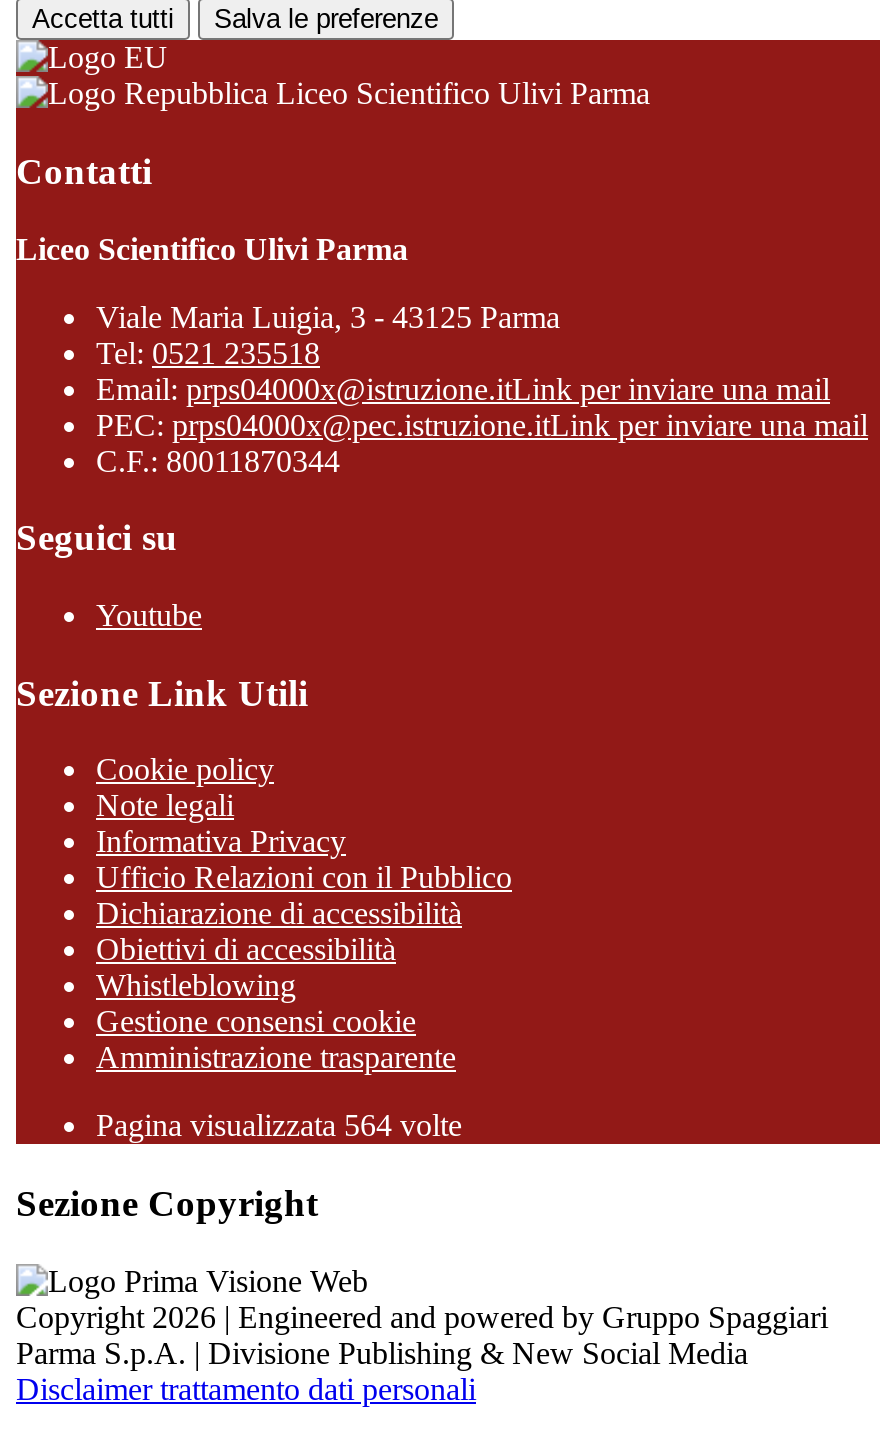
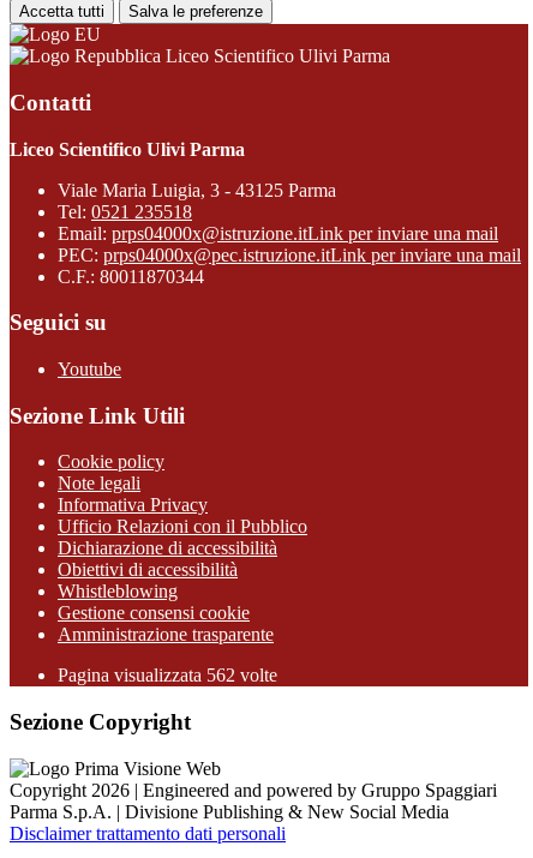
[96,1109,462,1143] Pagina visualizzata 564 volte -> [58,665,277,686] Pagina visualizzata 562 volte

